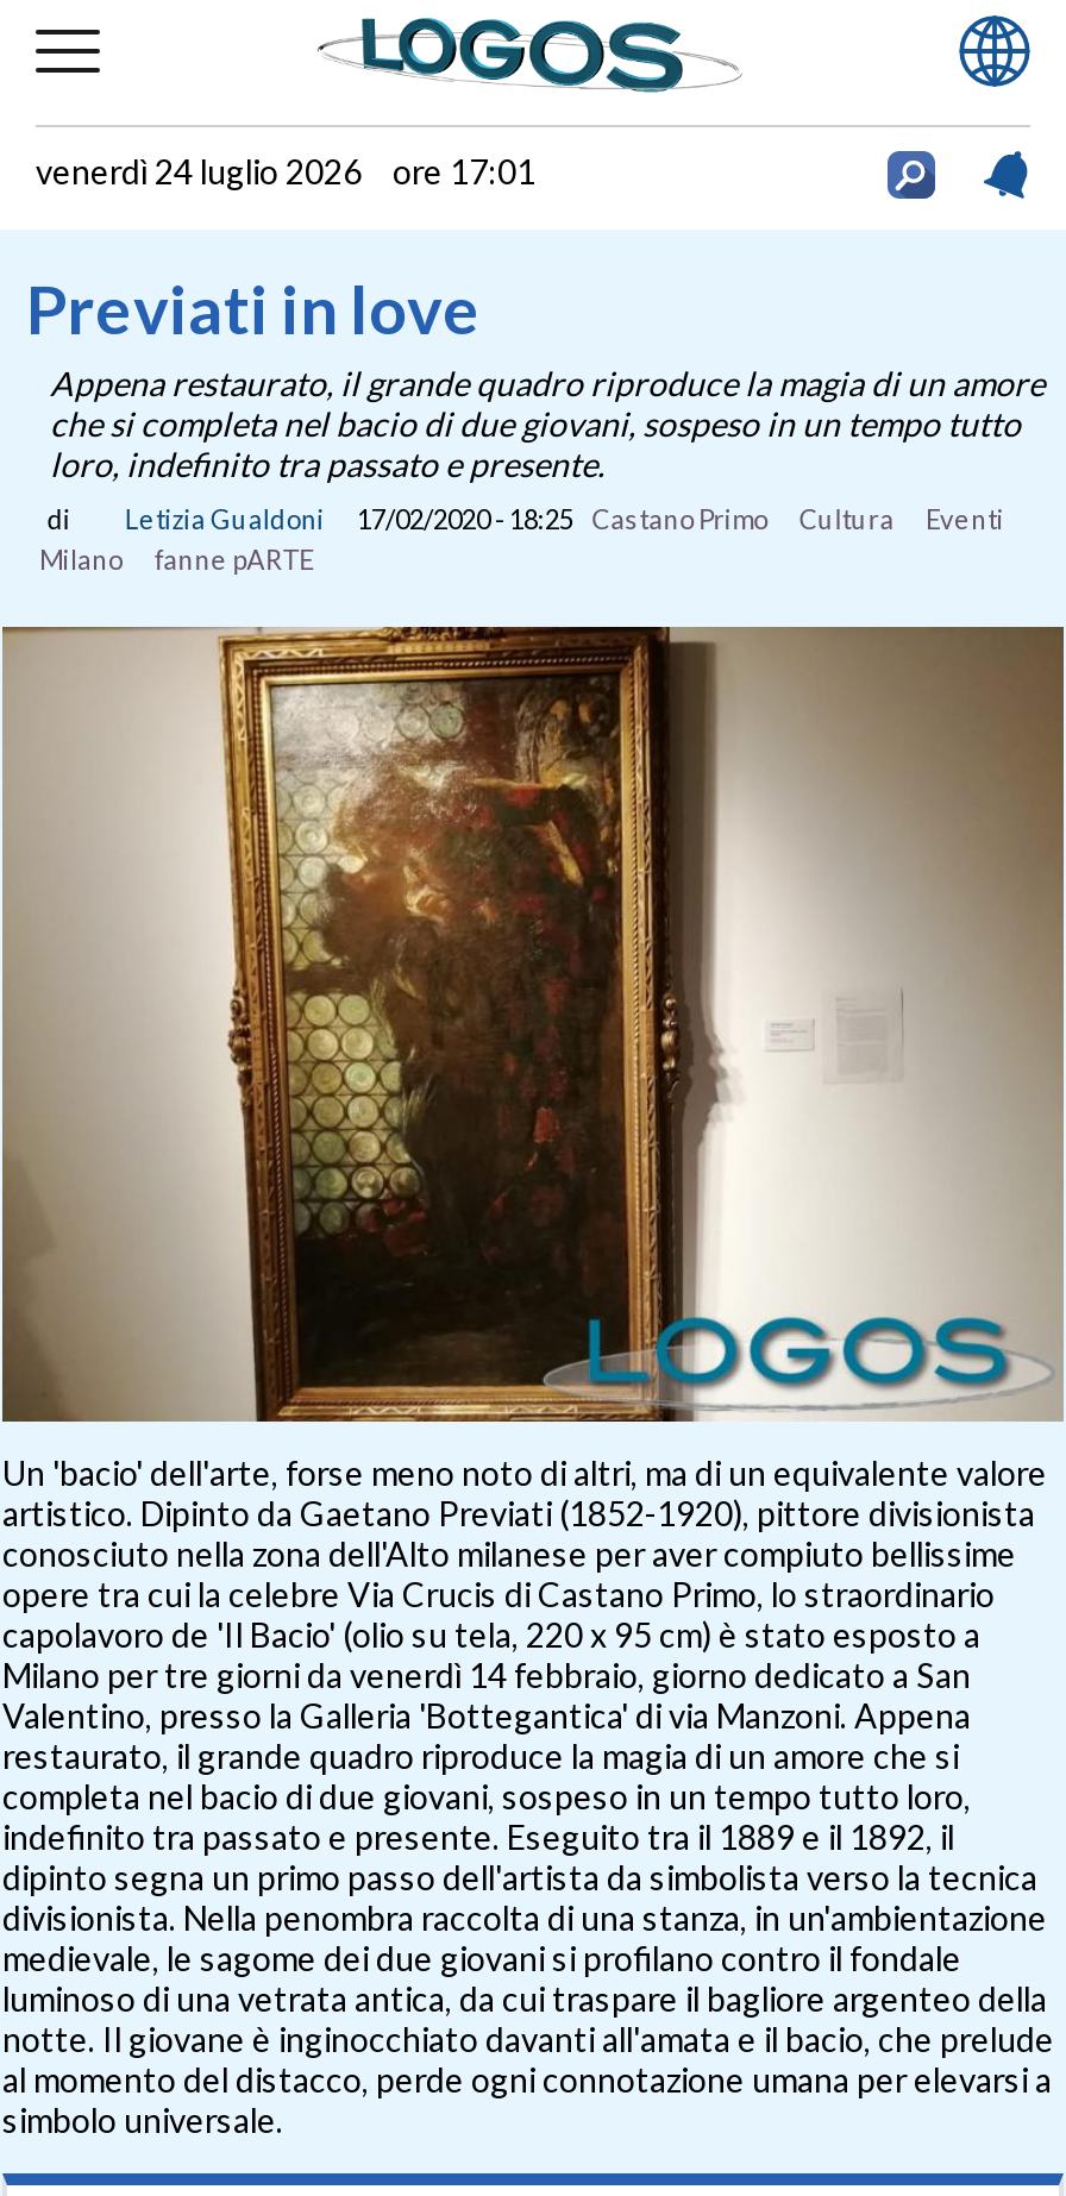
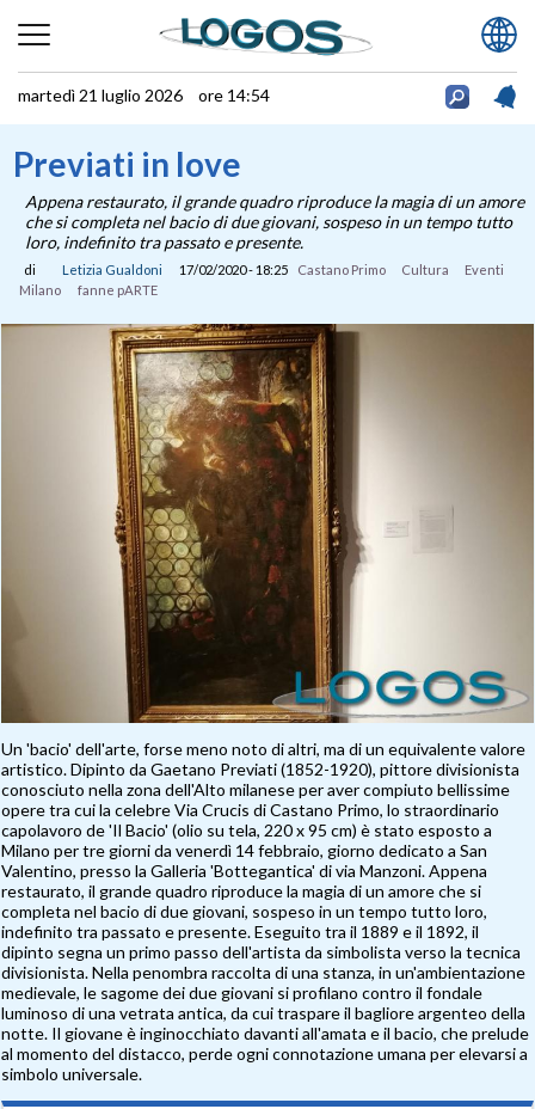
[36,150,535,190] venerdì 24 luglio 2026 ore 17:01 -> [18,84,270,105] martedì 21 luglio 2026 ore 14:54

